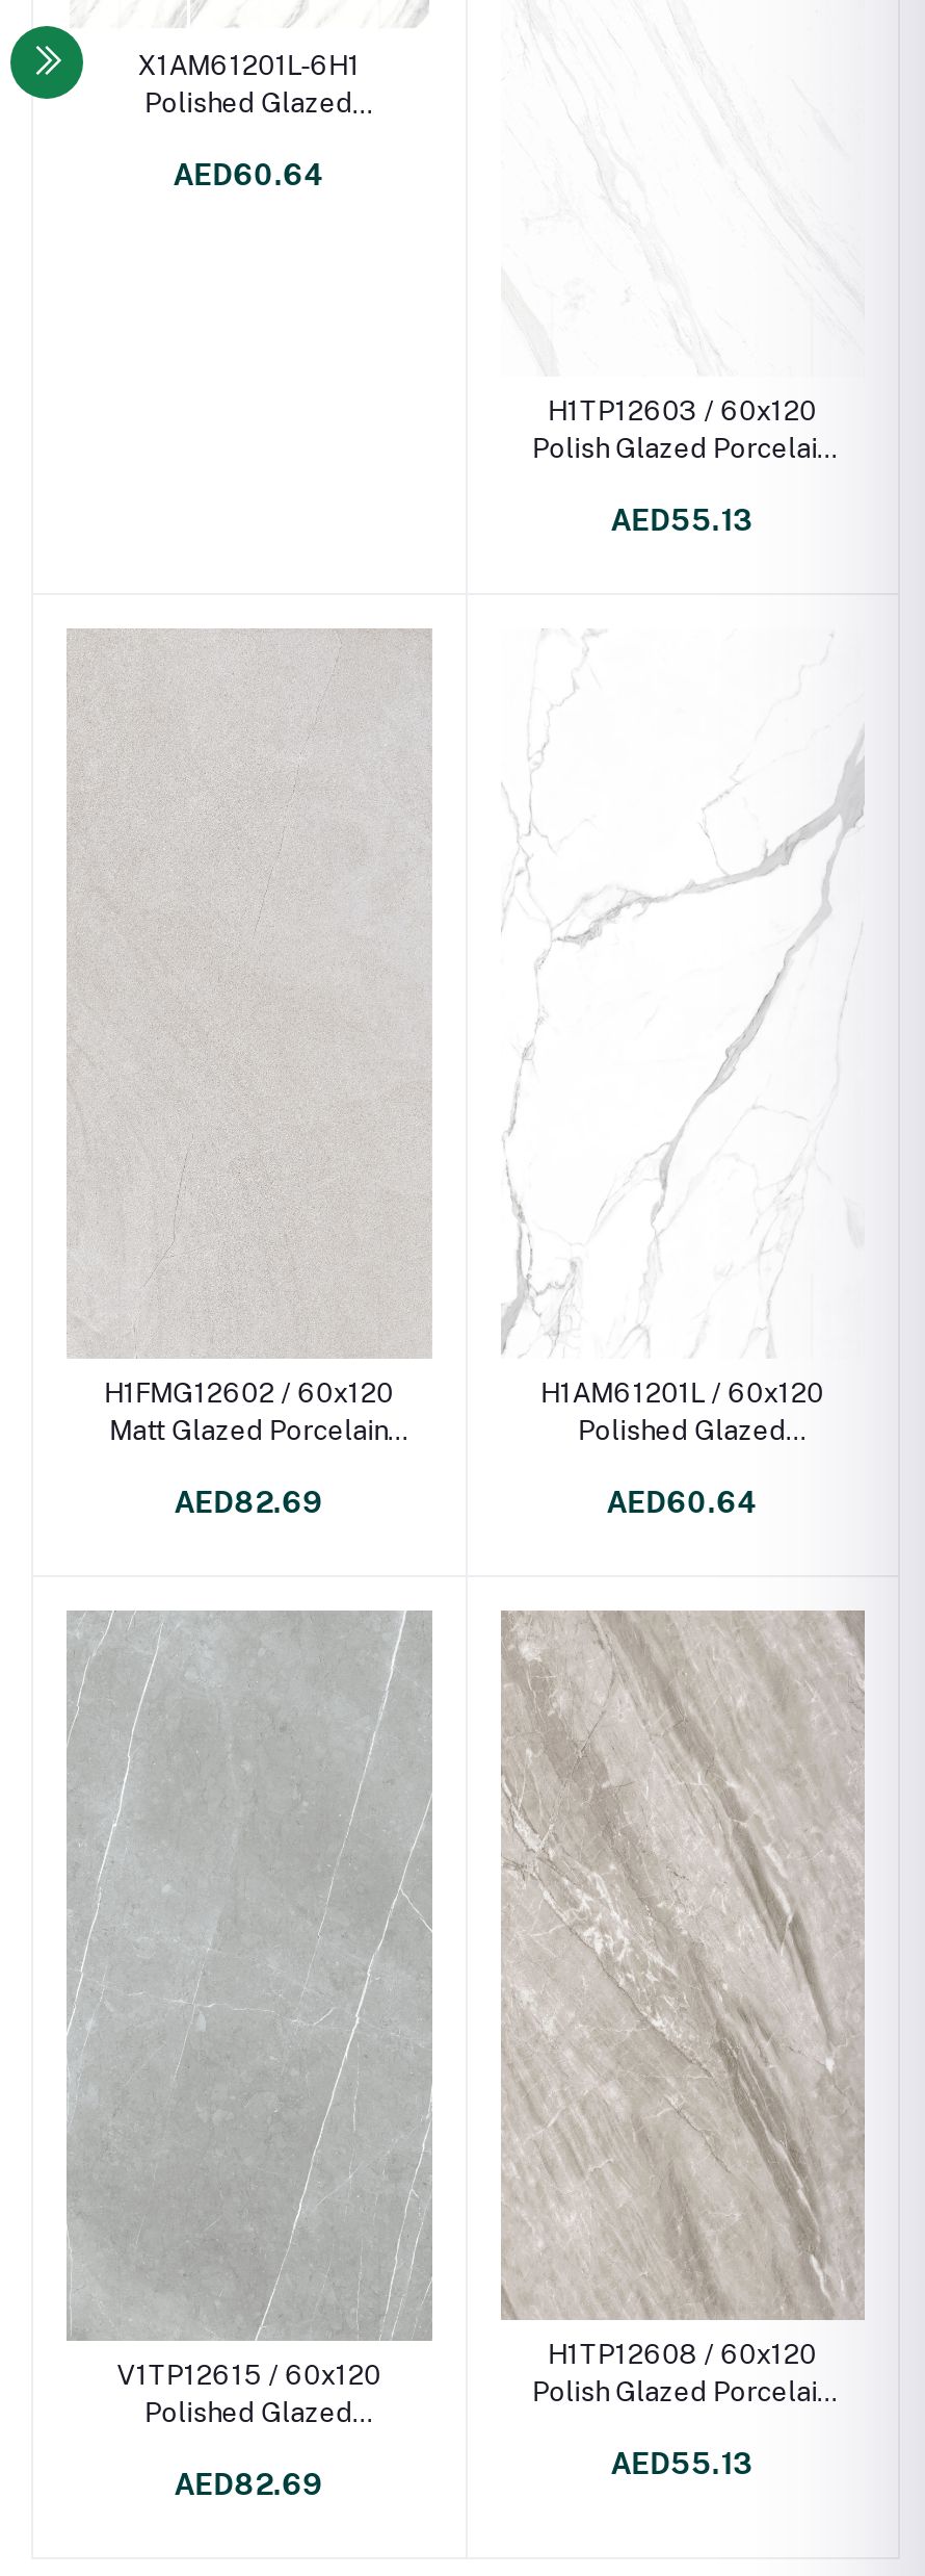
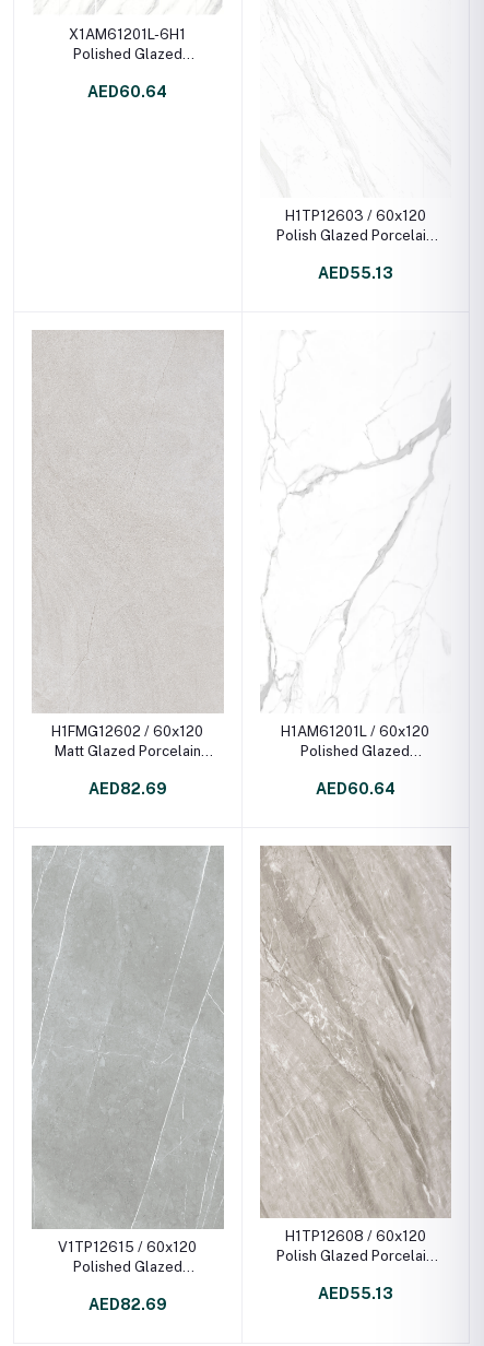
[8,23,85,102] [image] -> none

